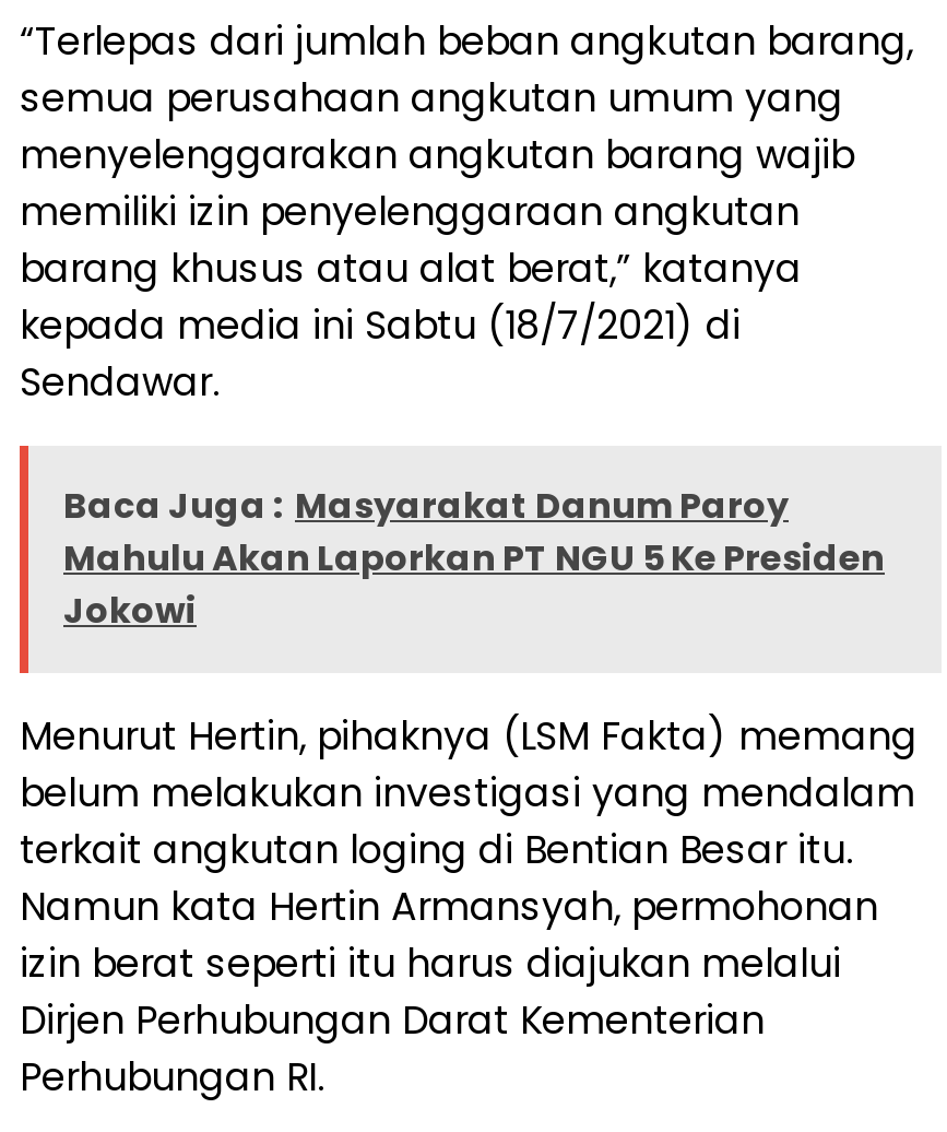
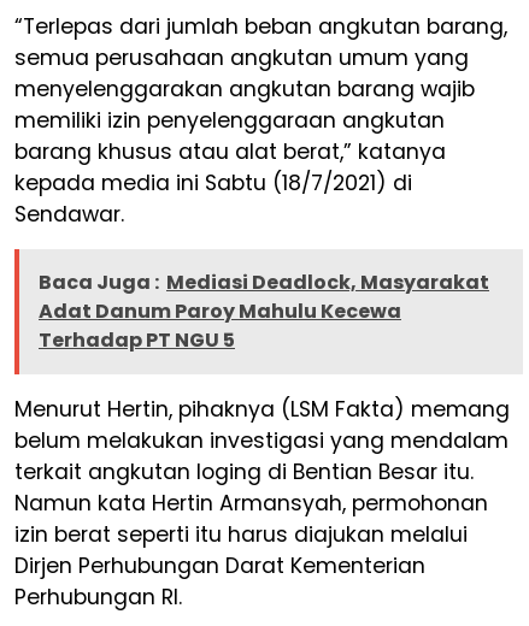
[63,482,885,637] Baca Juga : Masyarakat Danum Paroy | Mahulu Akan Laporkan PT NGU 5 Ke Presiden | Jokowi -> [39,269,489,354] Baca Juga : Mediasi Deadlock, Masyarakat | Adat Danum Paroy Mahulu Kecewa | Terhadap PT NGU 5

